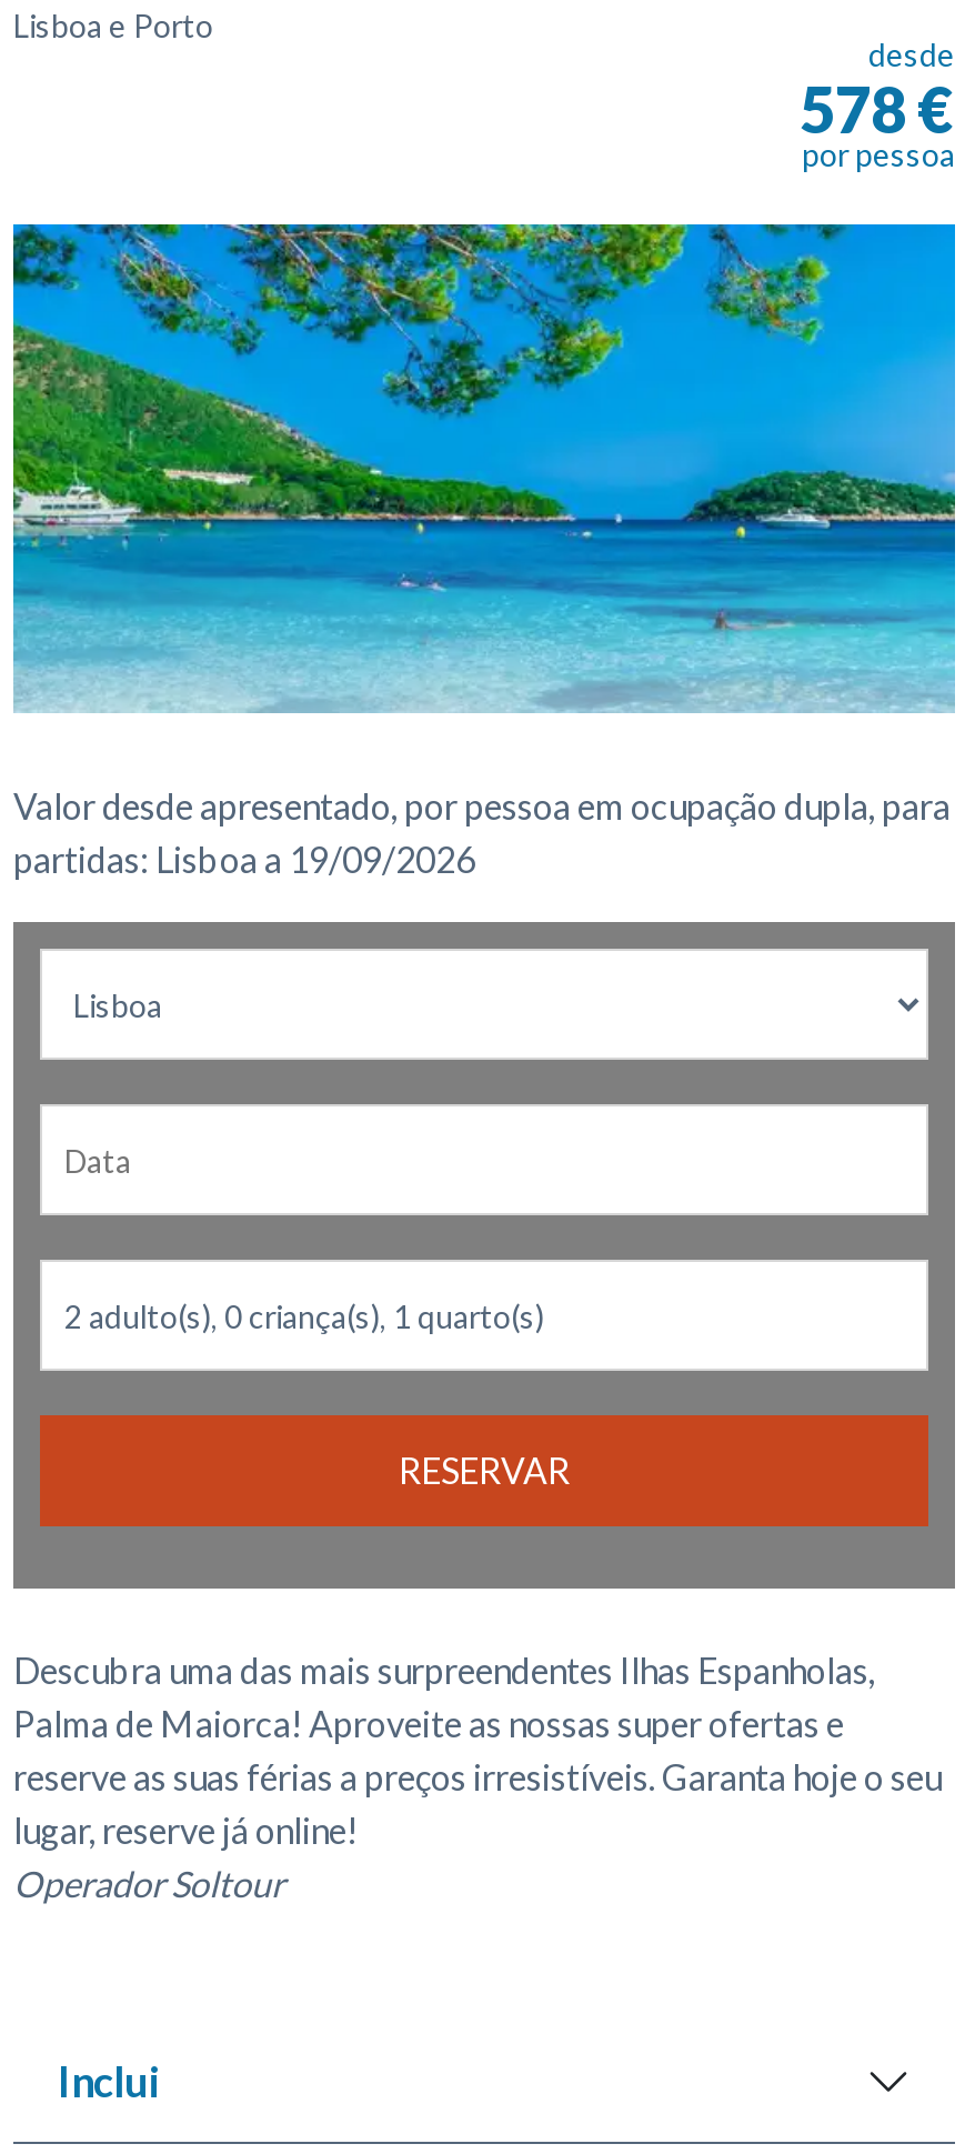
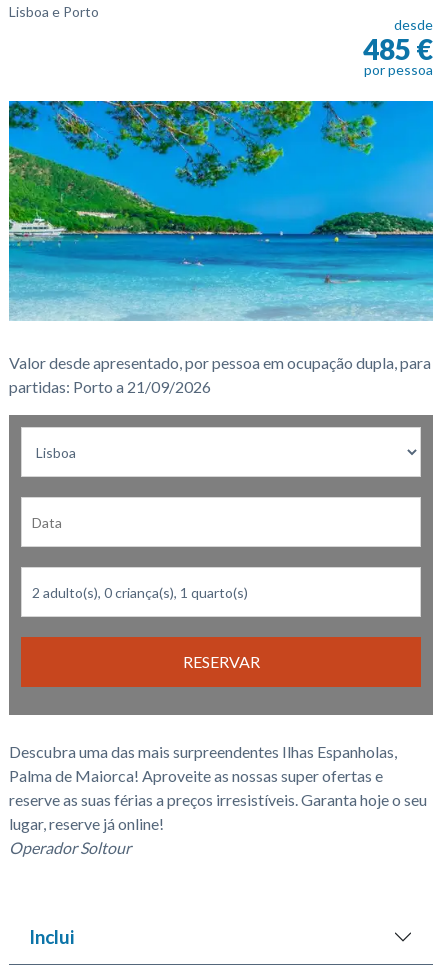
[800,71,955,147] 578 € -> [363,32,433,66] 485 €
[13,838,475,880] partidas: Lisboa a 19/09/2026 -> [9,377,211,396] partidas: Porto a 21/09/2026

